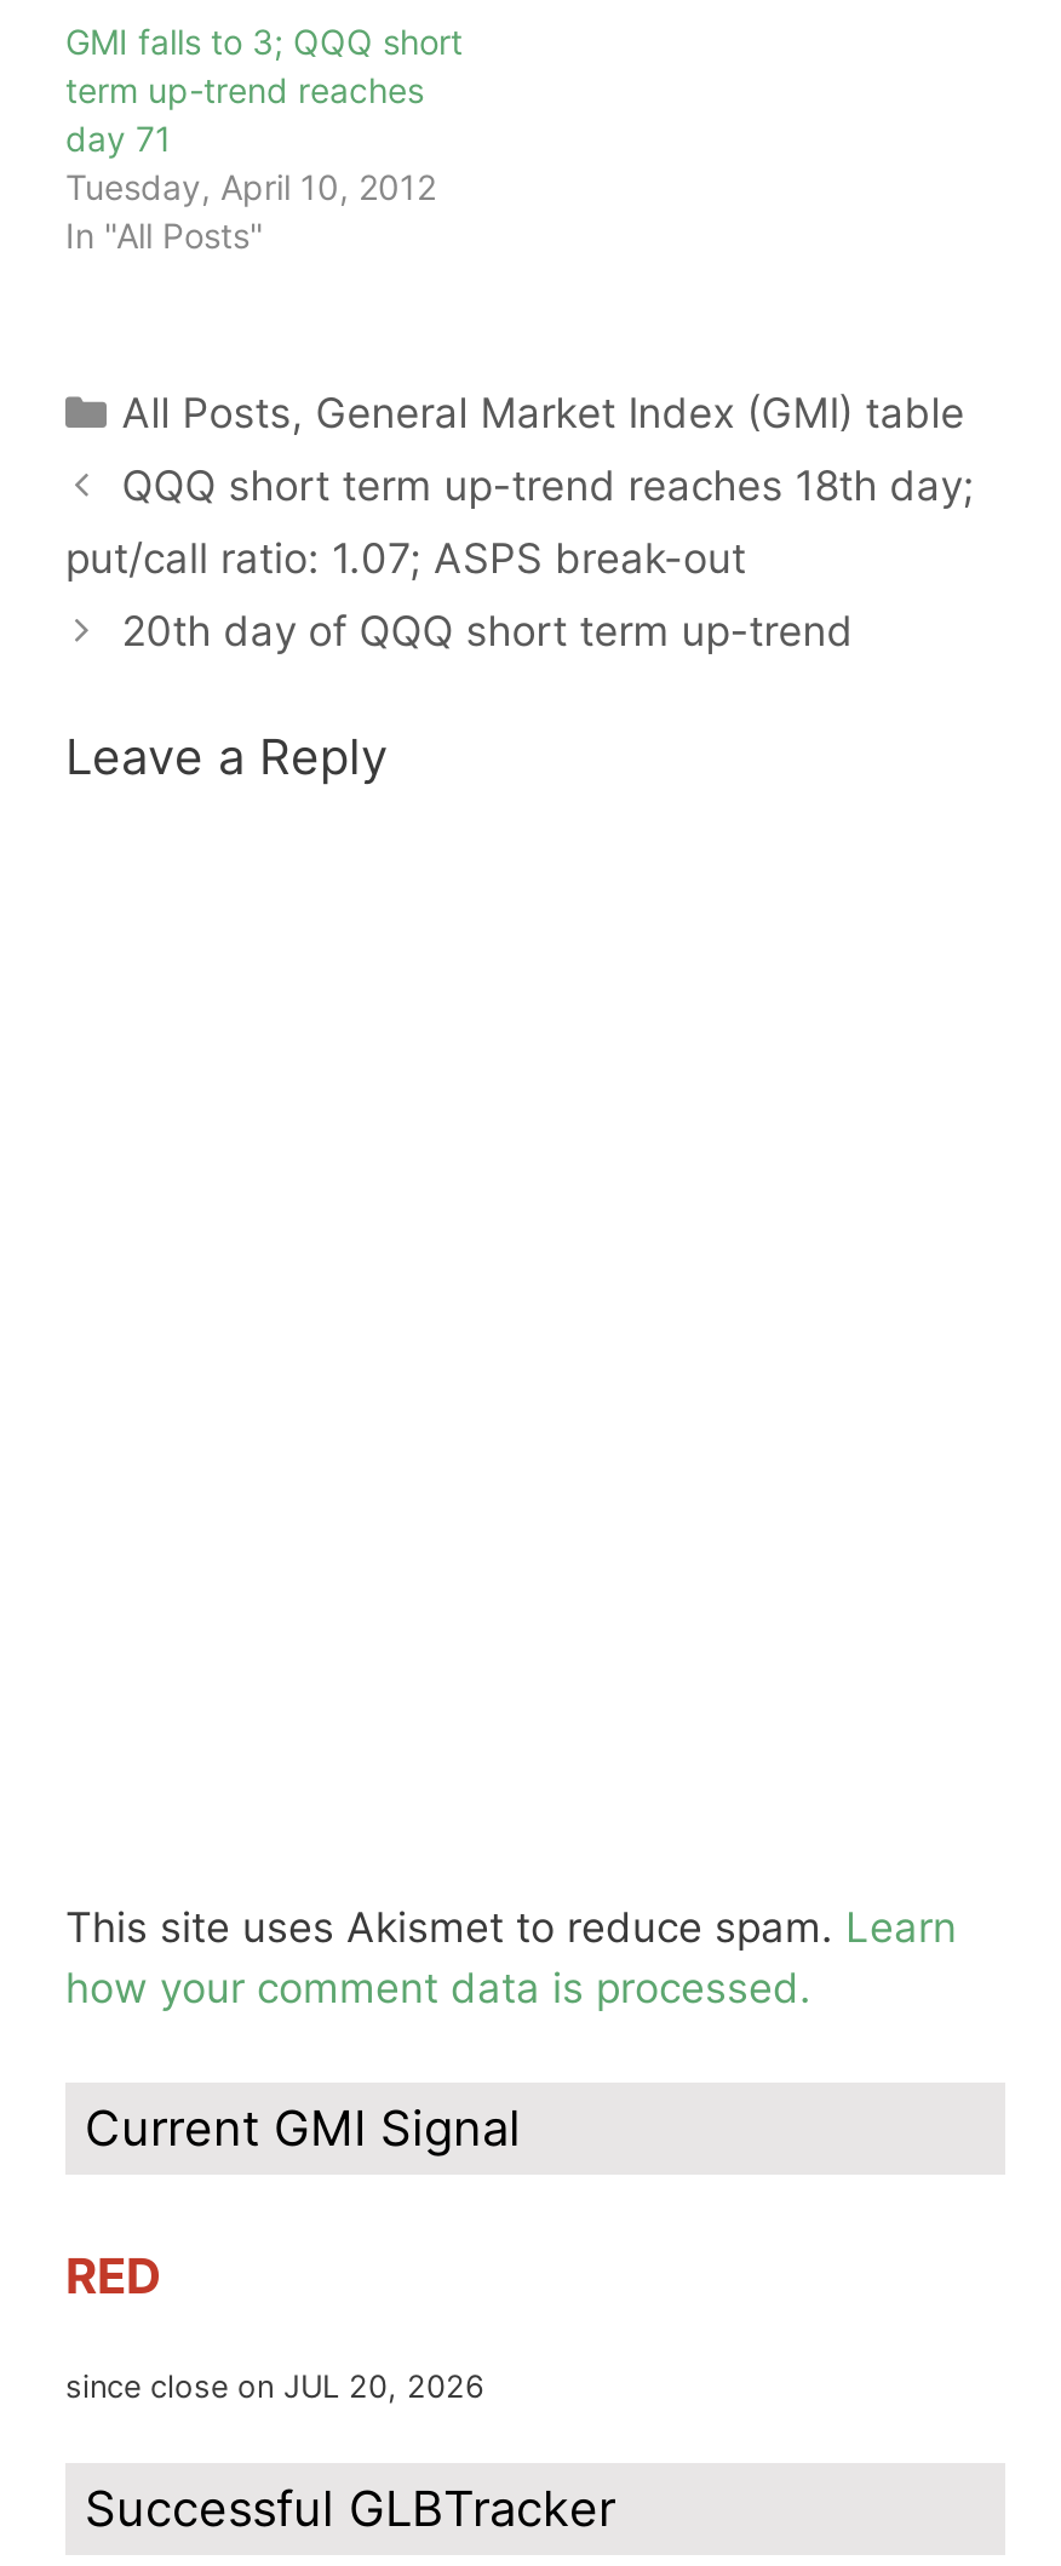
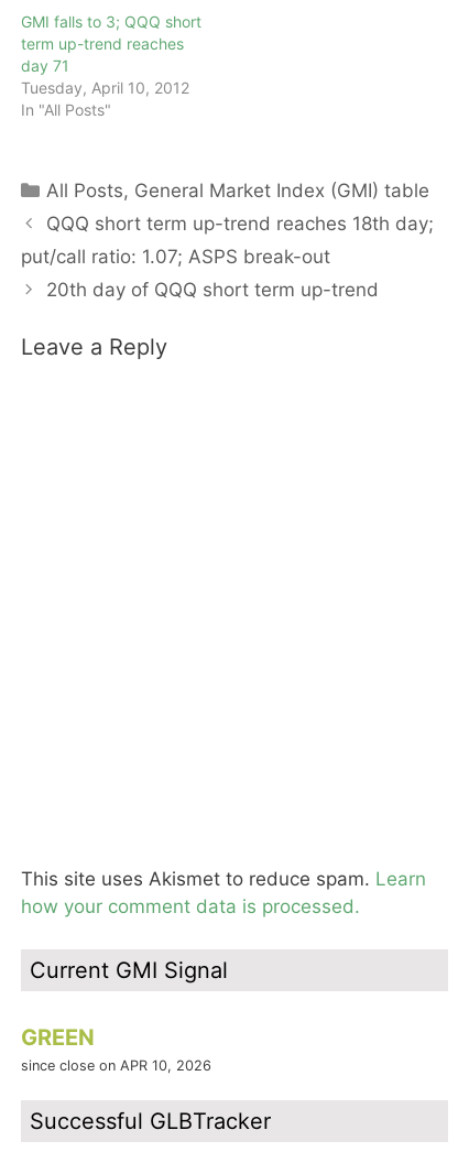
[65,2246,484,2404] RED | since close on JUL 20, 2026 -> [21,1024,211,1073] GREEN | since close on APR 10, 2026

